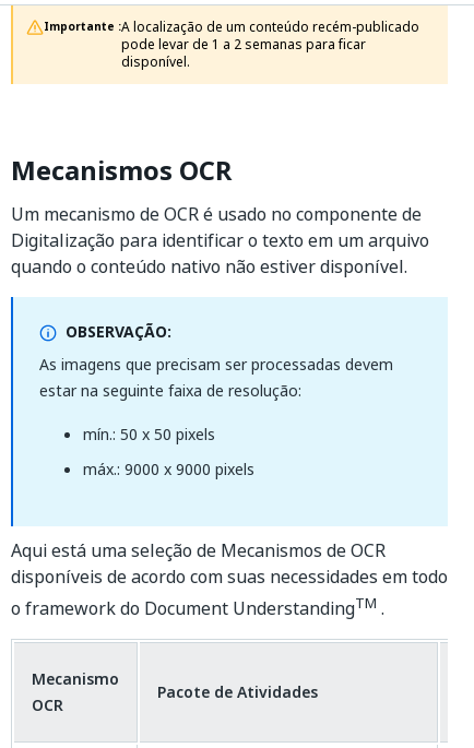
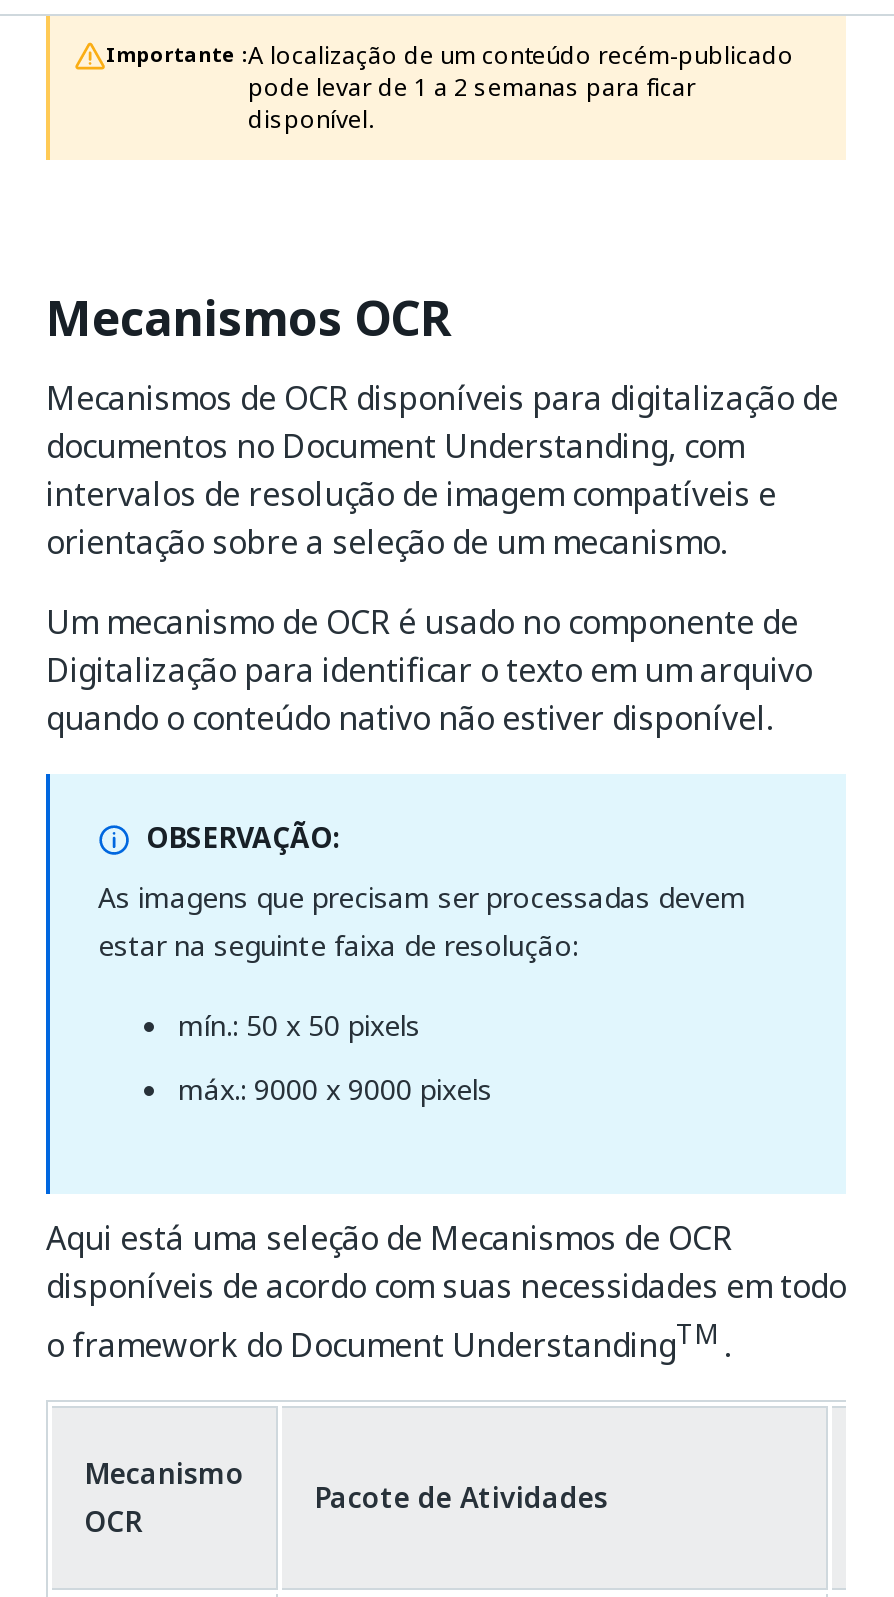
none -> [46,374,838,566] Mecanismos de OCR disponíveis para digitalização de | documentos no Document Understanding, com | intervalos de resolução de imagem compatíveis e | orientação sobre a seleção de um mecanismo.

